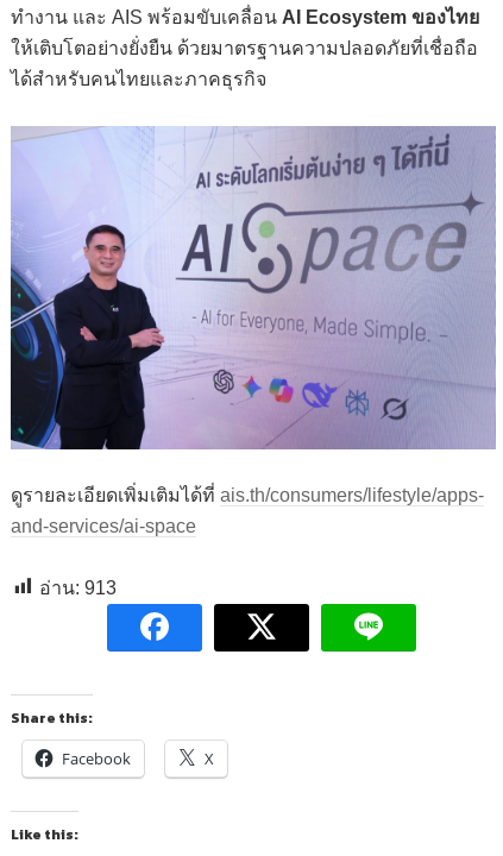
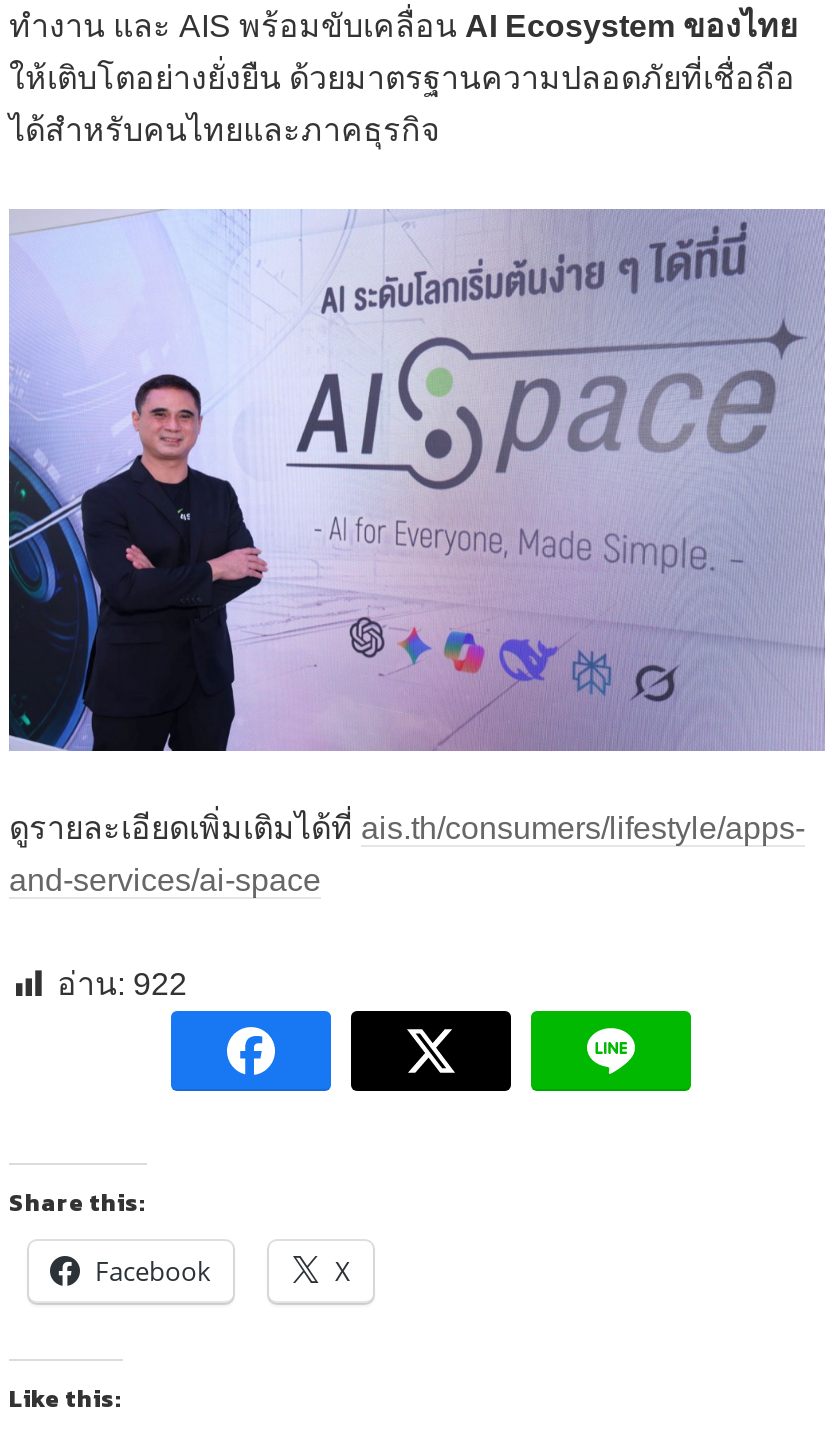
[39,577,117,597] อ่าน: 913 -> [57,968,187,1002] อ่าน: 922

